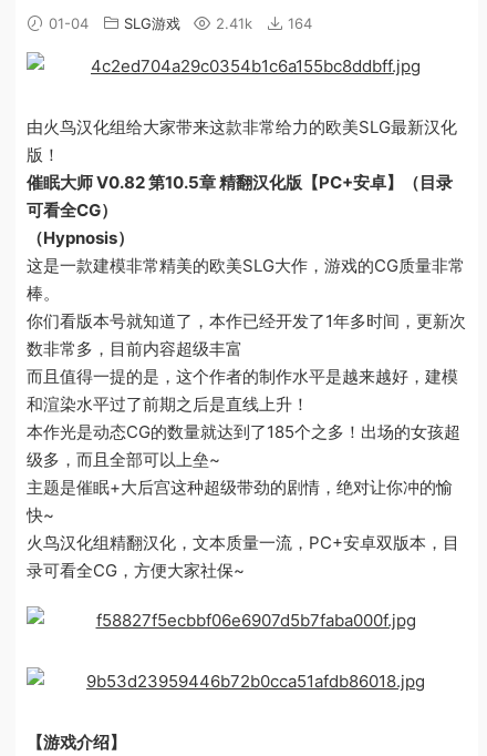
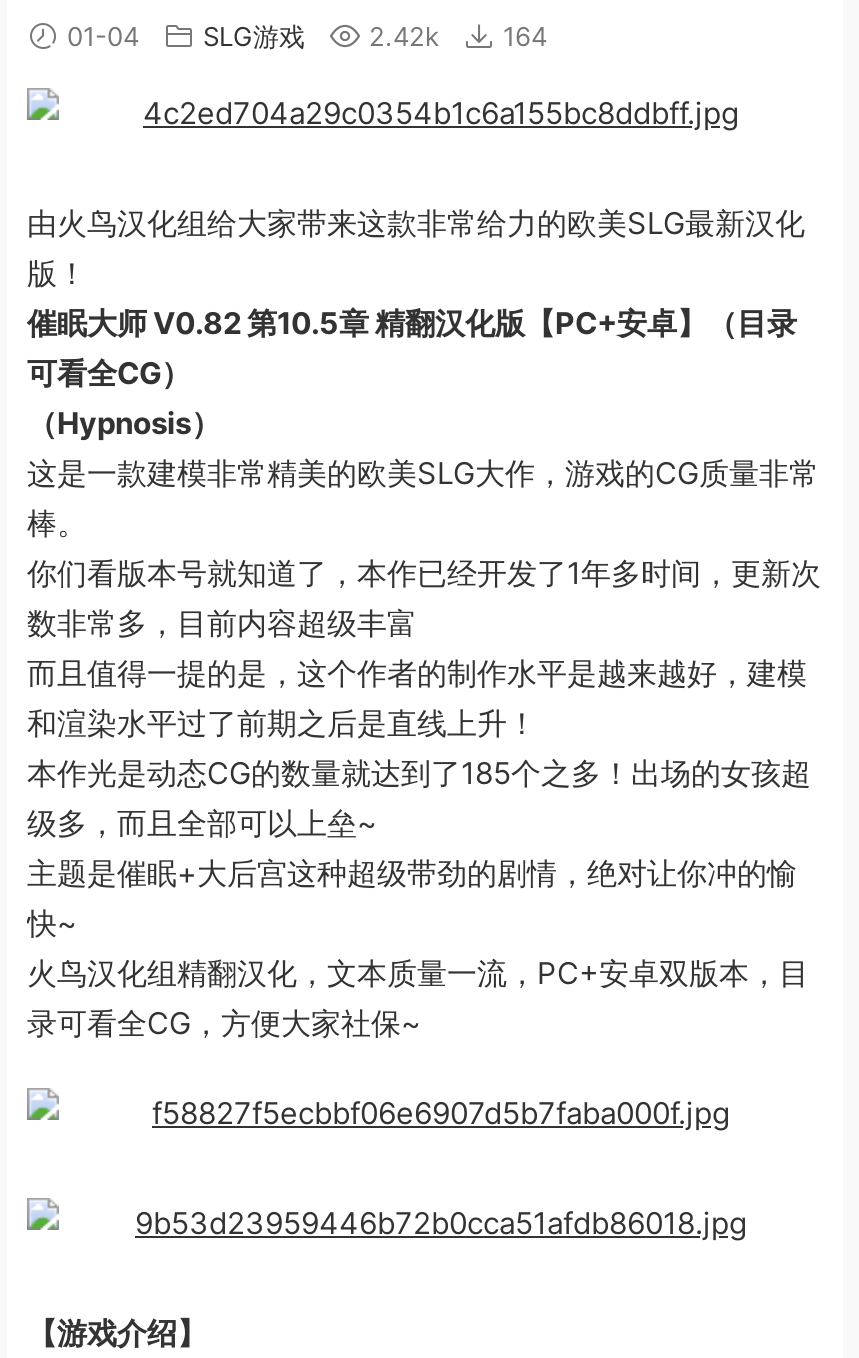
[44,14,312,32] 01-04 SLG游戏 2.41k 164 -> [59,20,547,52] 01-04 SLG游戏 2.42k 164

